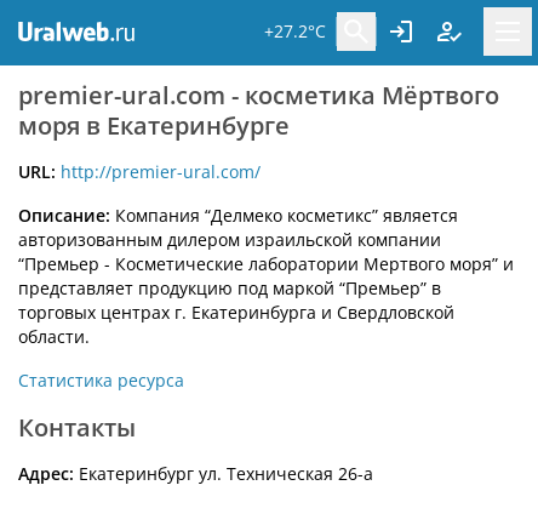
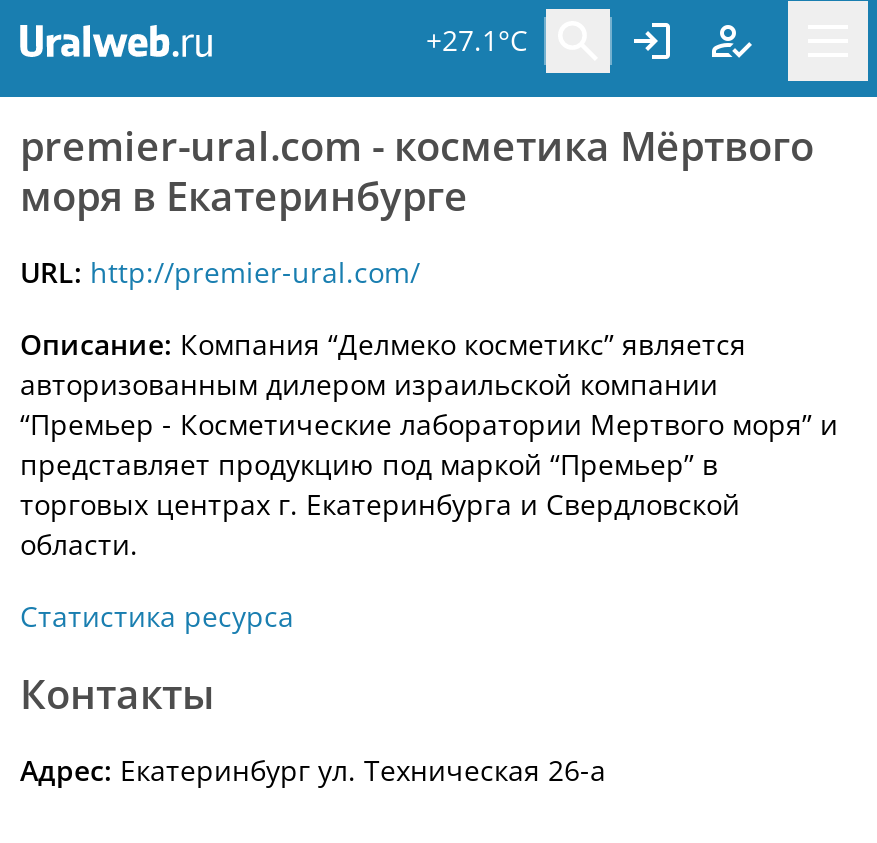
[264,19,326,42] +27.2°C -> [426,21,528,59] +27.1°C

